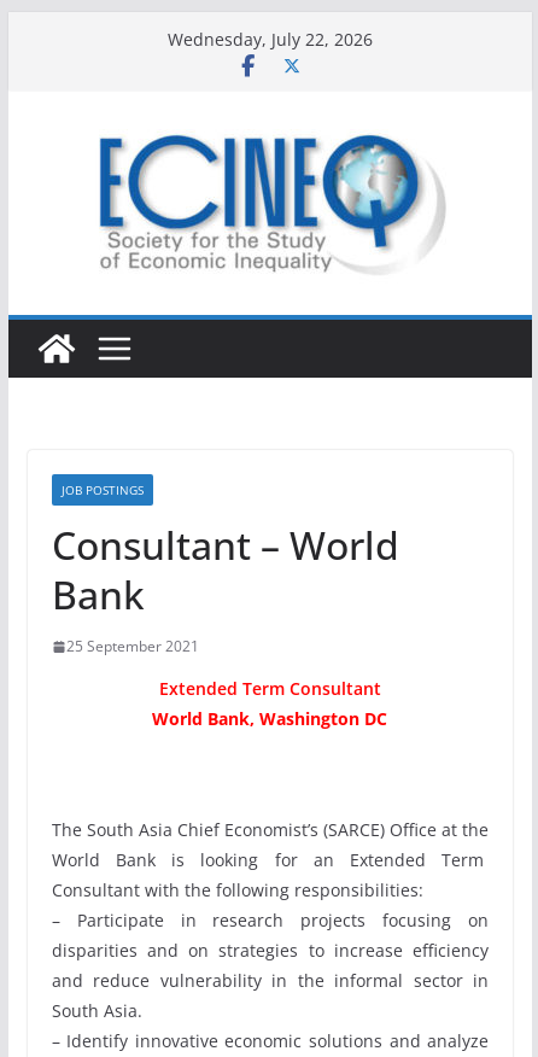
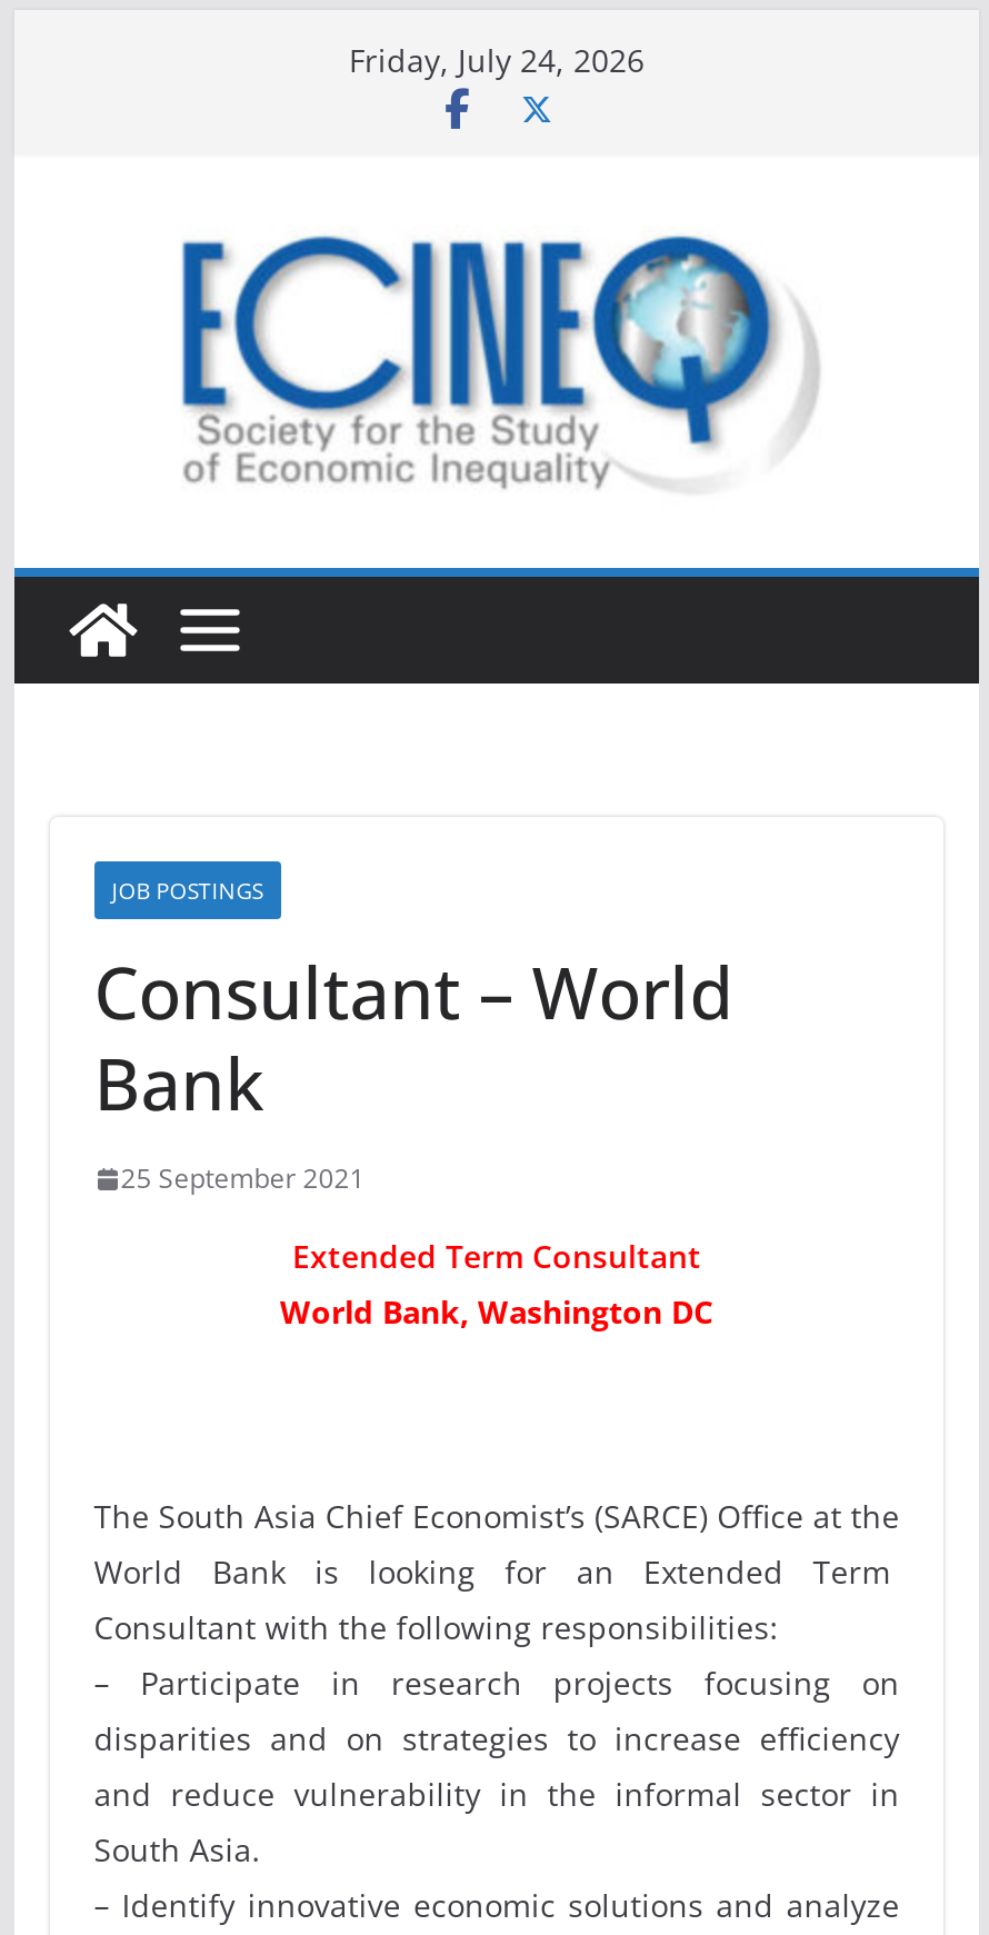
[168,28,373,51] Wednesday, July 22, 2026 -> [349,39,645,81] Friday, July 24, 2026

